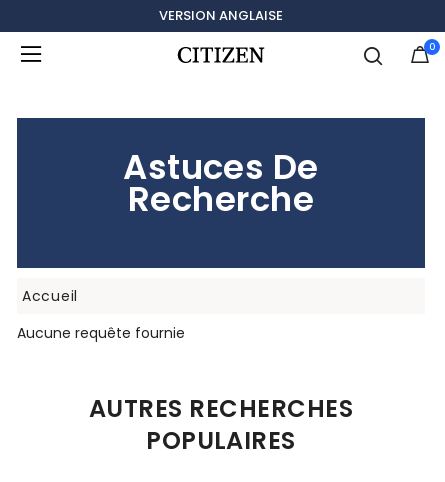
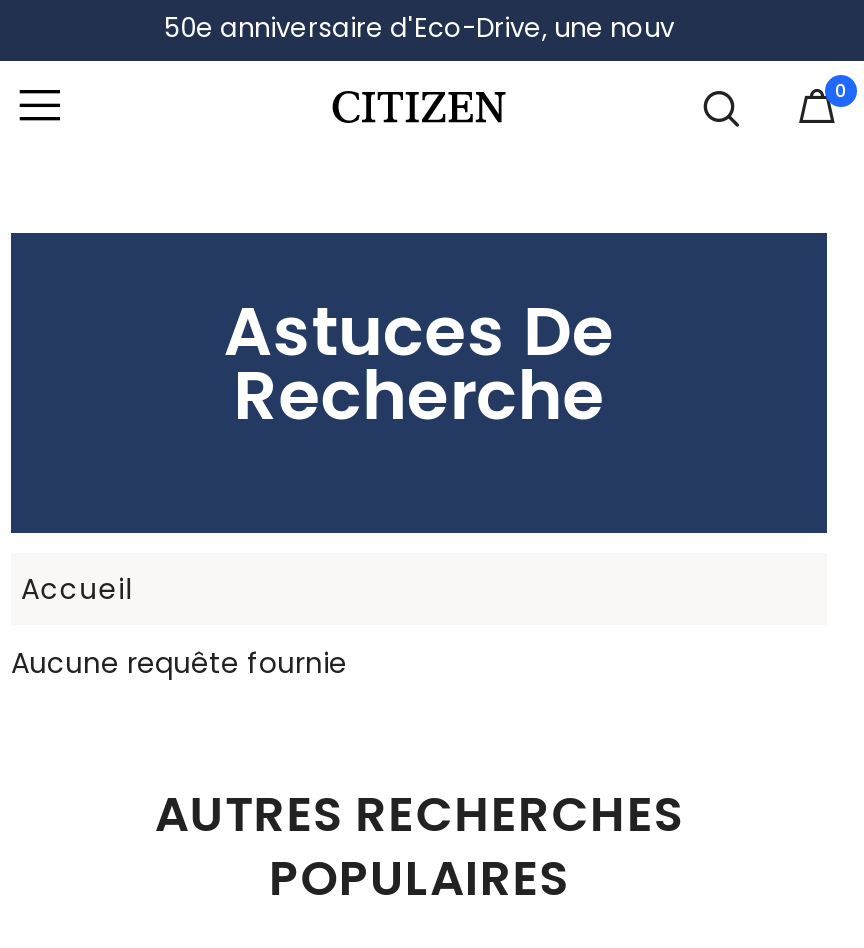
[159,6,283,25] VERSION ANGLAISE -> [164,9,674,47] 50e anniversaire d'Eco-Drive, une nouv

